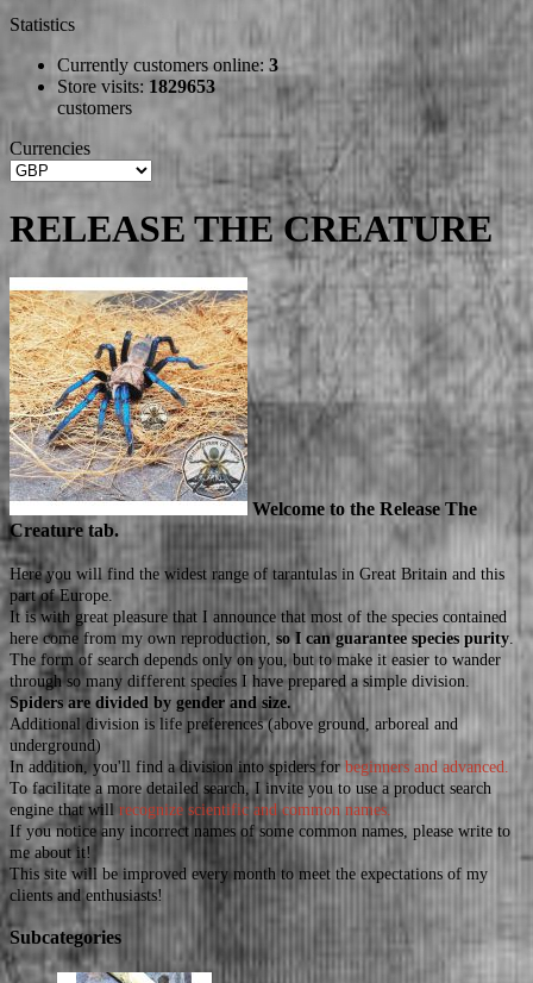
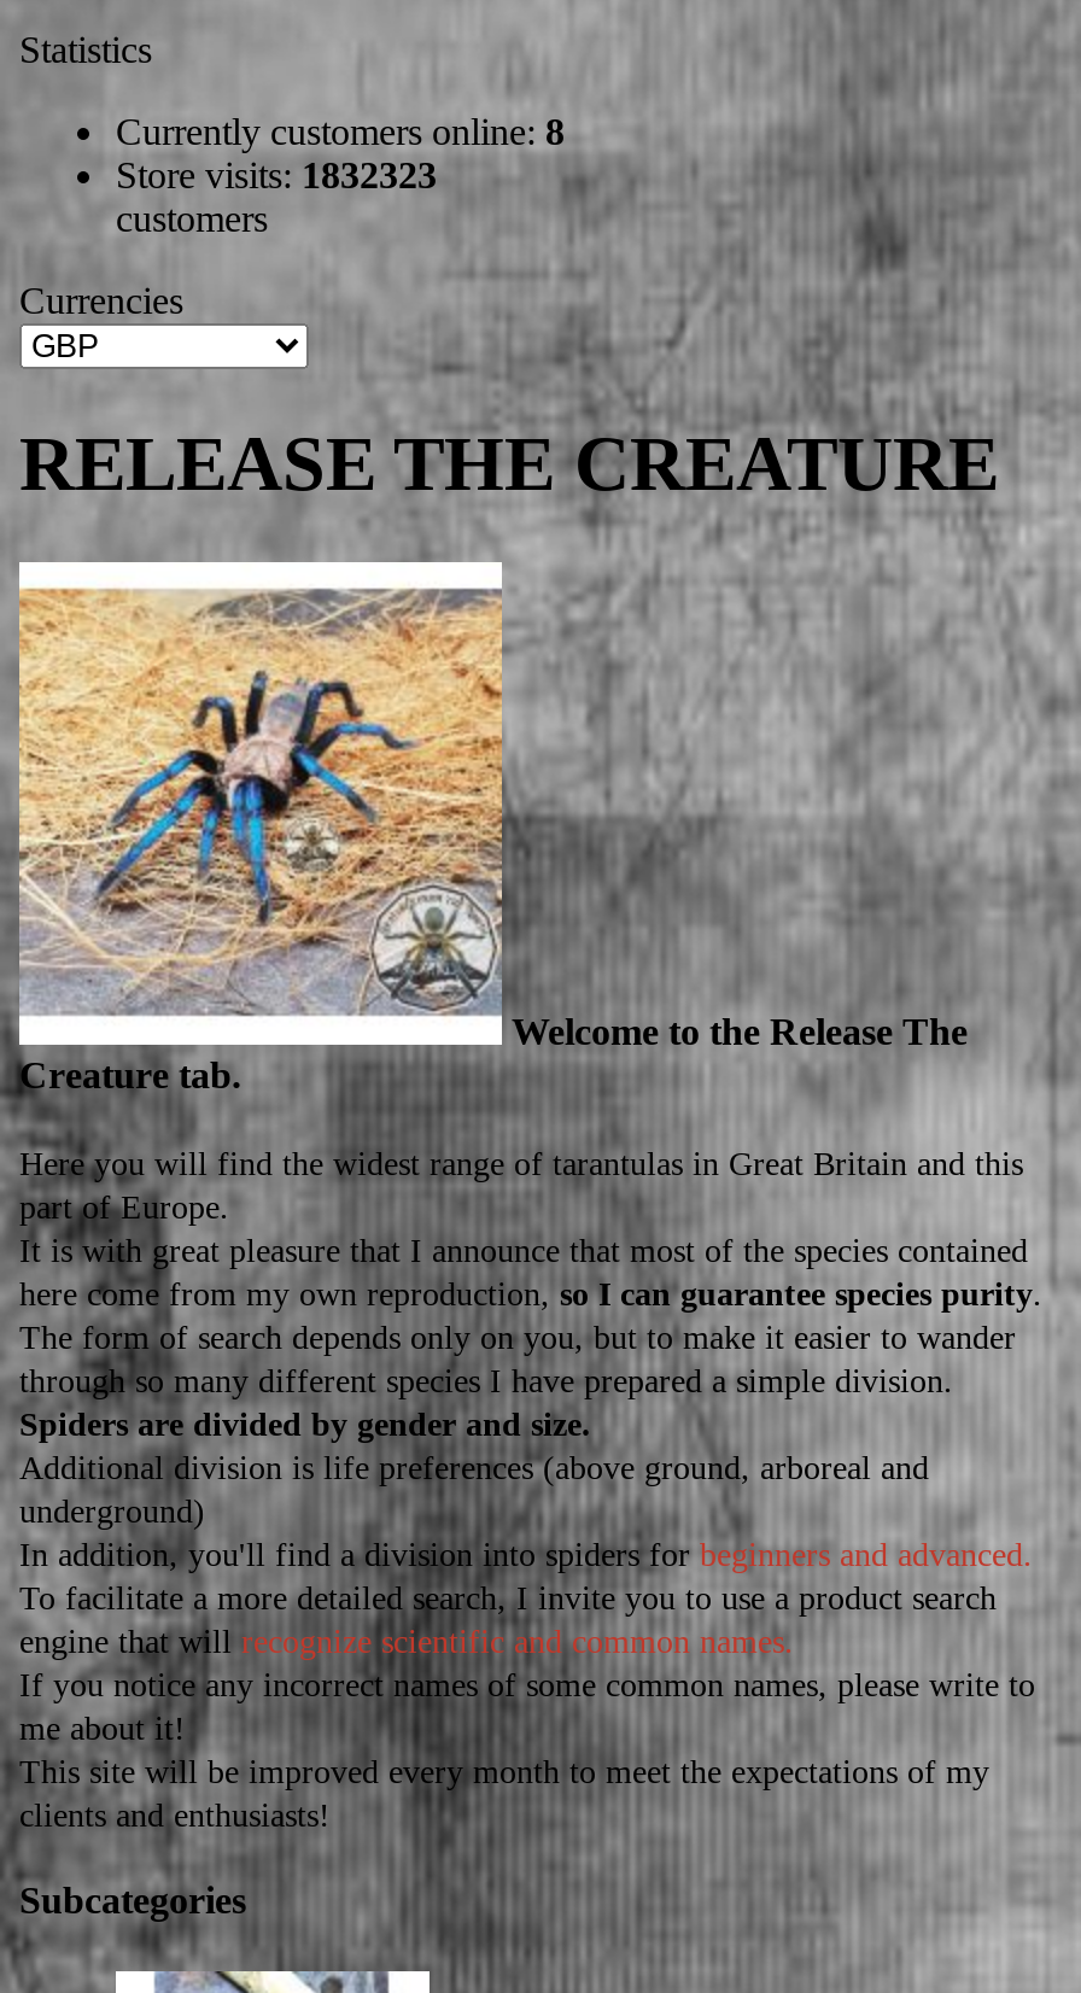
[57,55,278,75] Currently customers online: 3 -> [116,111,565,152] Currently customers online: 8
[57,76,215,96] Store visits: 1829653 -> [116,154,437,195] Store visits: 1832323

